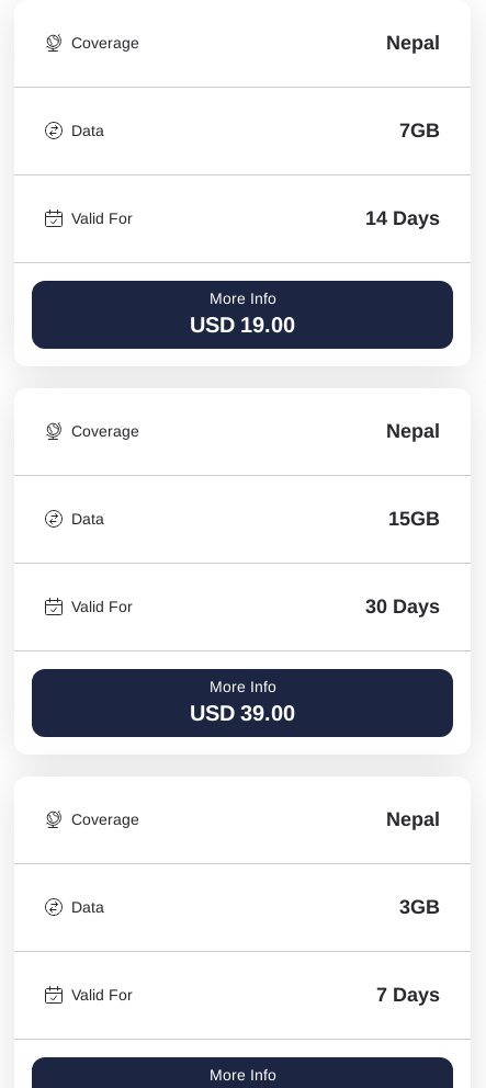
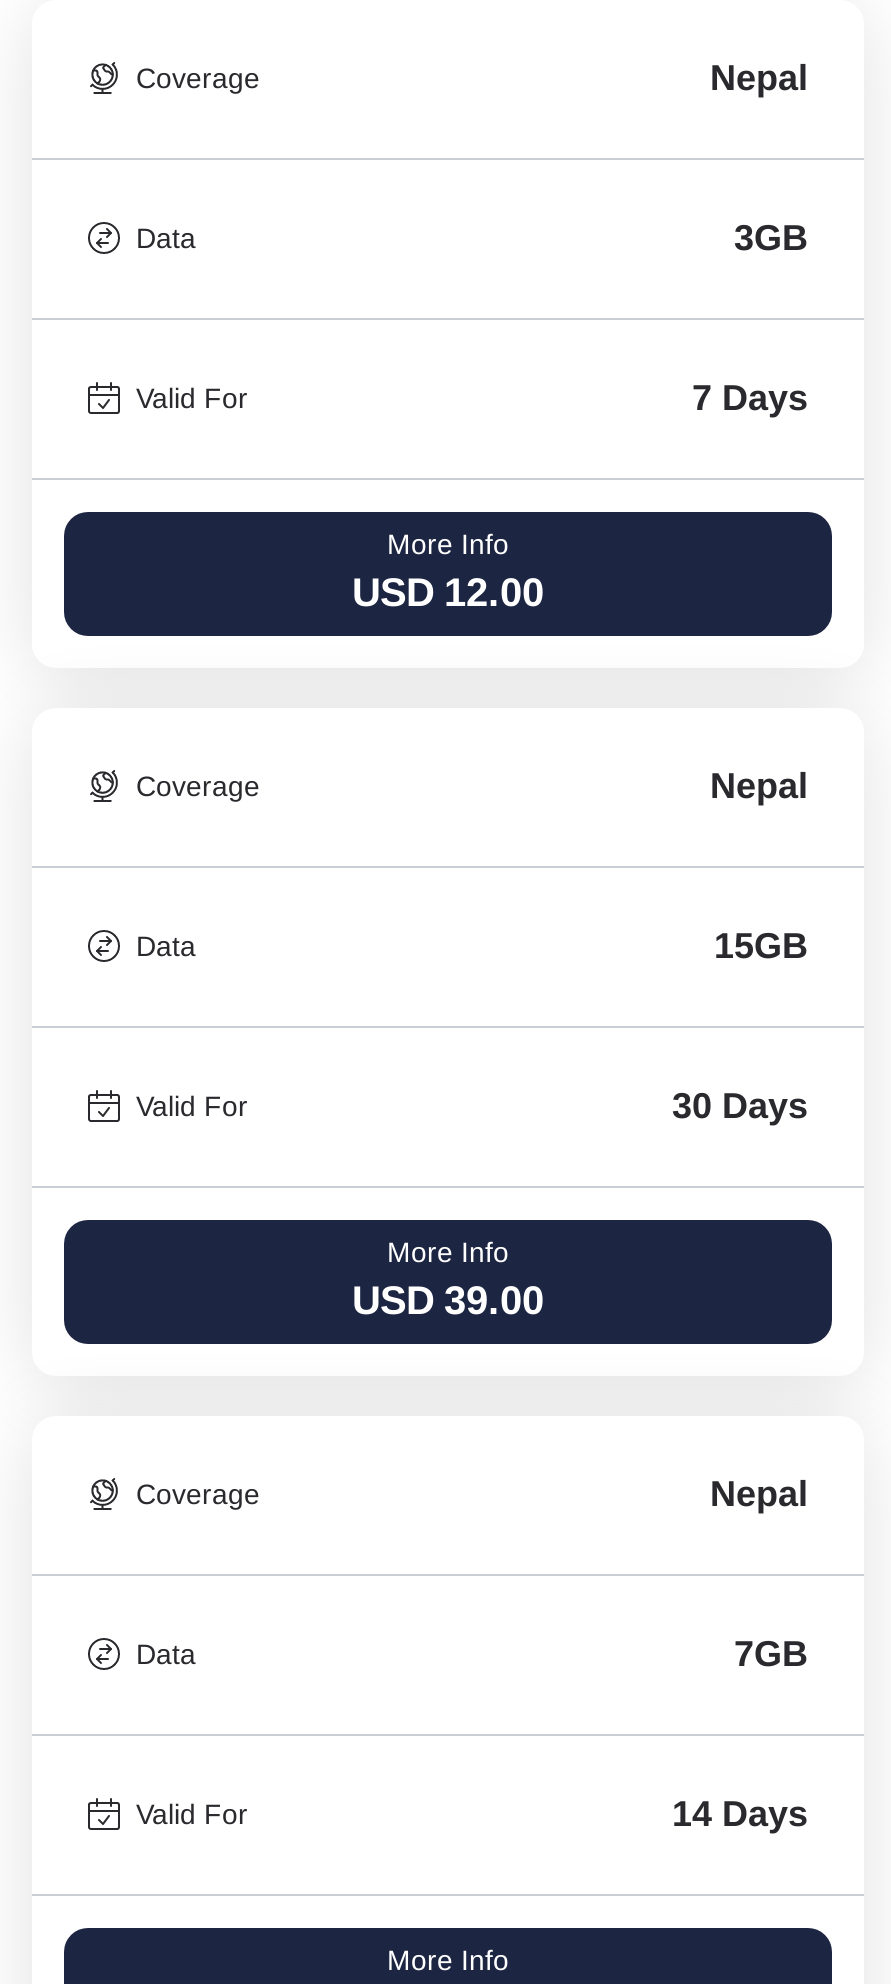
[399,119,440,141] 7GB -> [734,218,808,258] 3GB
[365,207,440,229] 14 Days -> [692,378,808,418] 7 Days
[190,313,295,337] USD 19.00 -> [352,571,544,615] USD 12.00
[399,896,440,918] 3GB -> [734,1634,808,1674] 7GB
[376,984,440,1006] 7 Days -> [672,1794,808,1834] 14 Days

